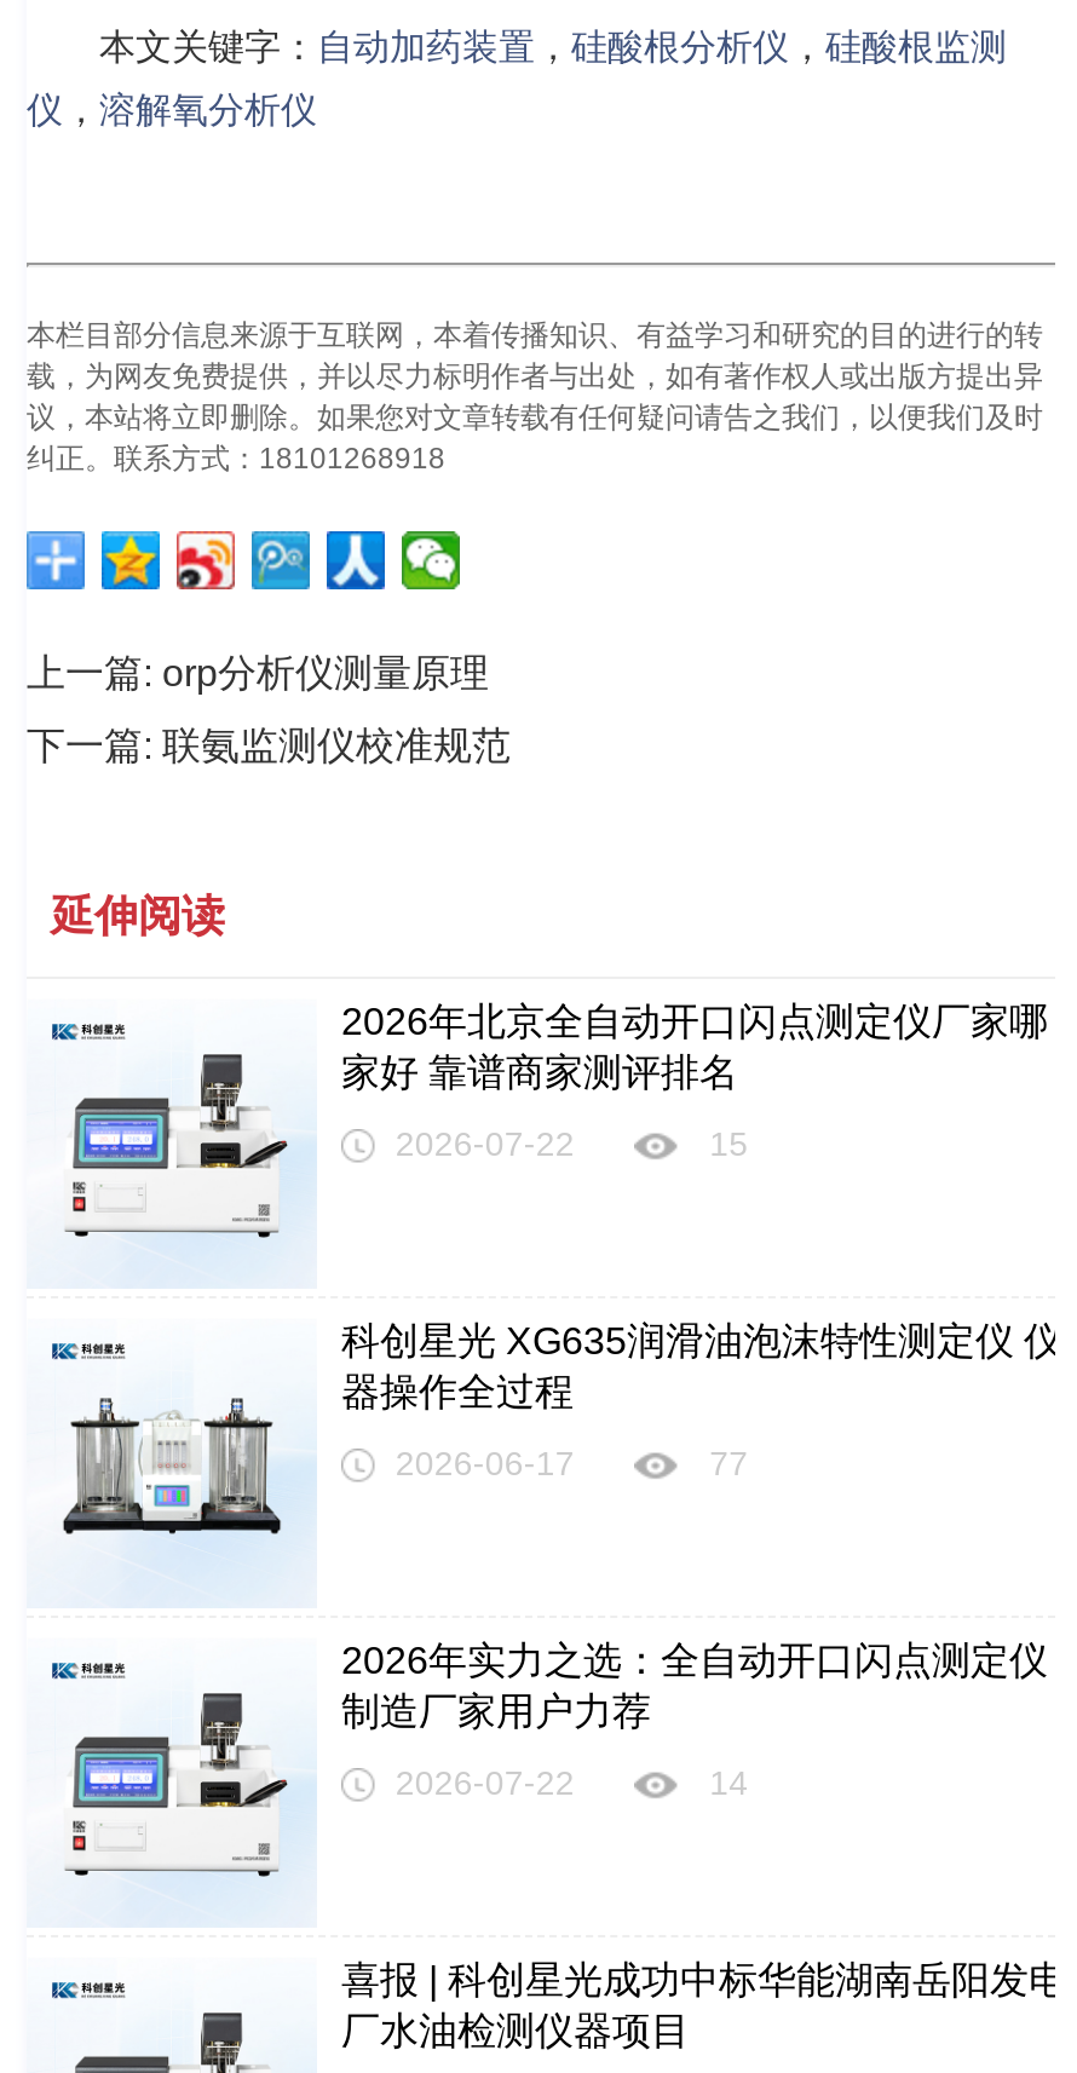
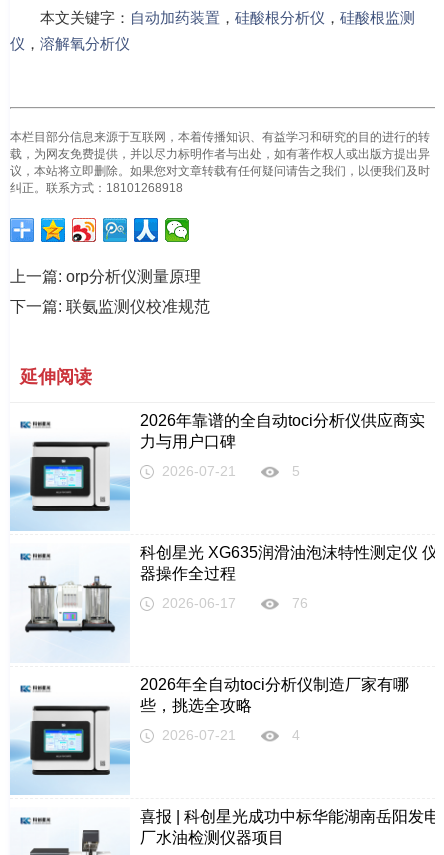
[27,1001,1048,1286] [image] | 2026年北京全自动开口闪点测定仪厂家哪 | 家好 靠谱商家测评排名 -> [9,412,425,531] [image] | 2026年靠谱的全自动toci分析仪供应商实 | 力与用户口碑
[395,1124,748,1163] 2026-07-22 | 15 -> [162,463,300,479] 2026-07-21 | 5
[709,1444,748,1483] 77 -> [292,595,308,611] 76
[27,1640,1048,1925] [image] | 2026年实力之选：全自动开口闪点测定仪 | 制造厂家用户力荐 -> [9,676,409,795] [image] | 2026年全自动toci分析仪制造厂家有哪 | 些，挑选全攻略
[395,1763,748,1802] 2026-07-22 | 14 -> [162,727,300,743] 2026-07-21 | 4

